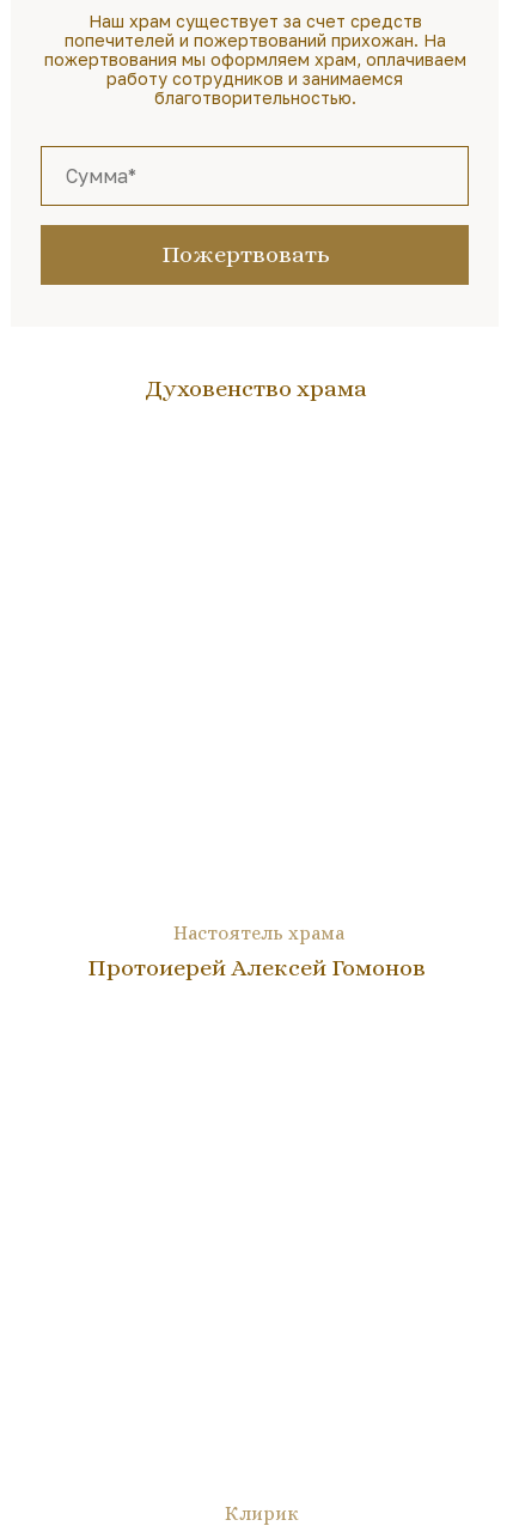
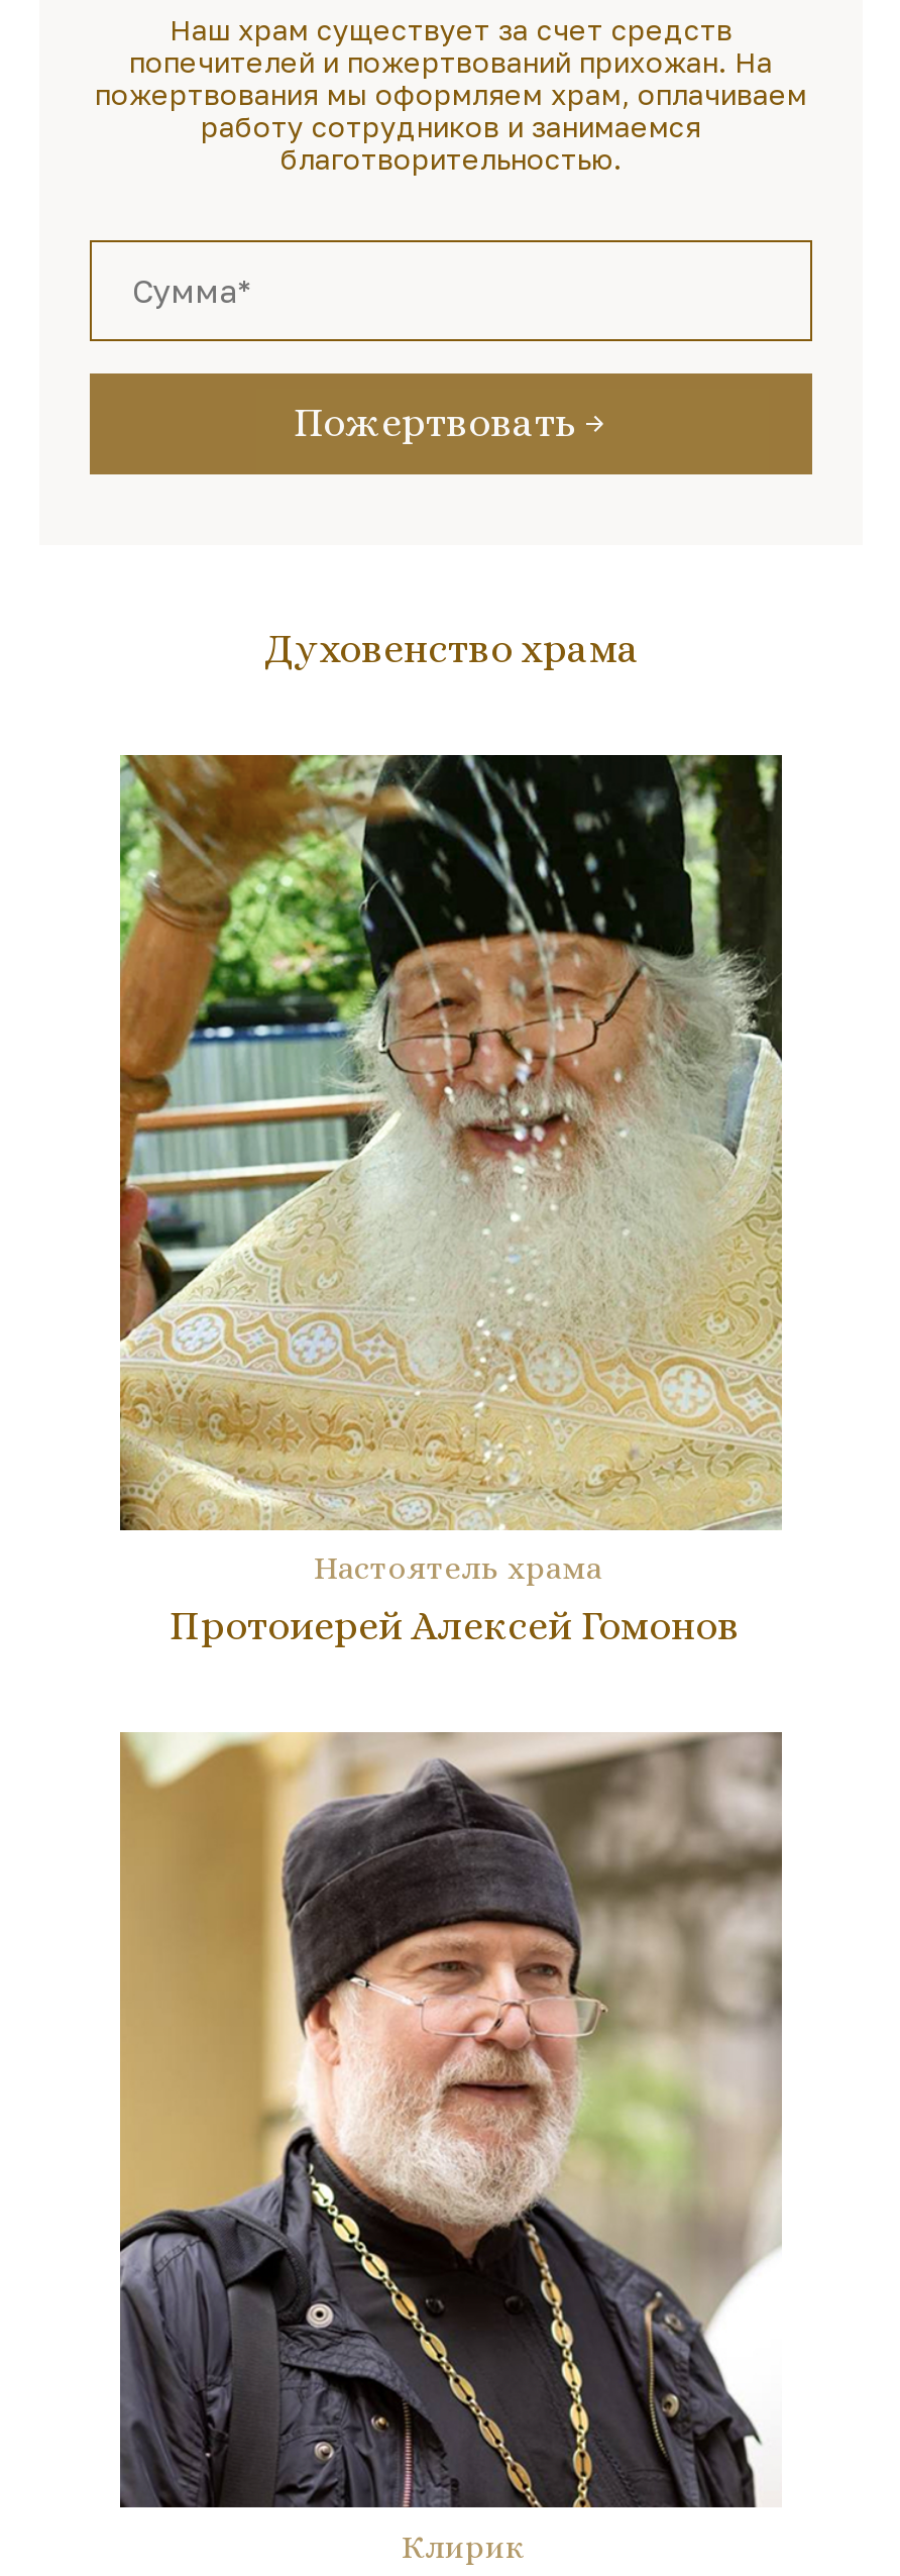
none -> [118,753,784,1532] [image]
none -> [118,1730,784,2509] [image]

